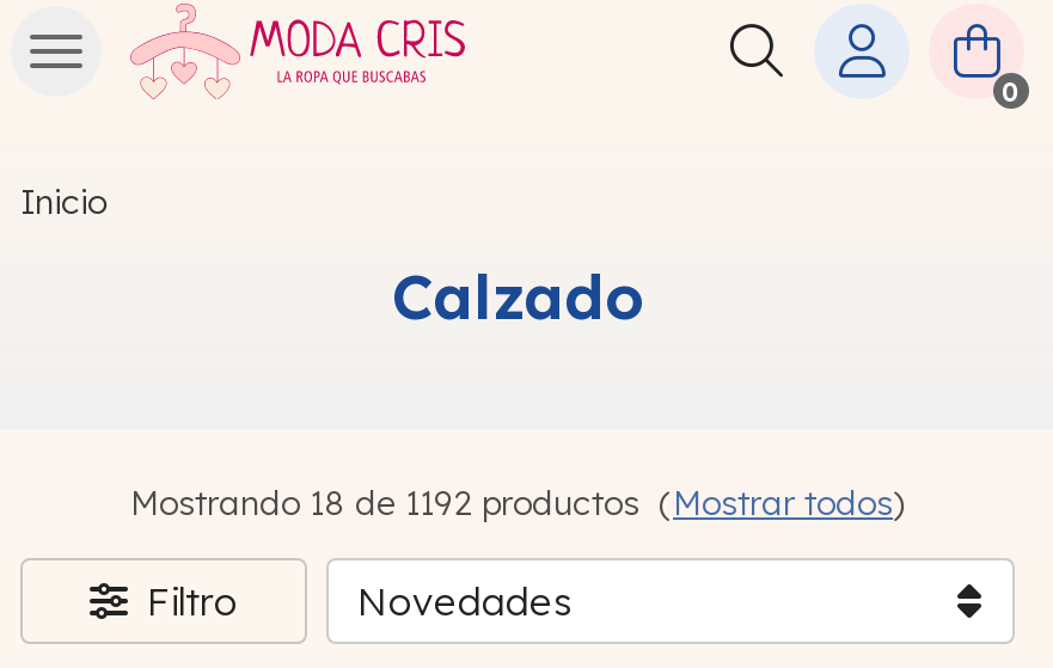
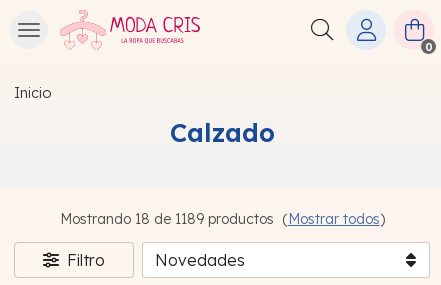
[130,482,905,525] Mostrando 18 de 1192 productos (Mostrar todos) -> [59,210,384,228] Mostrando 18 de 1189 productos (Mostrar todos)

